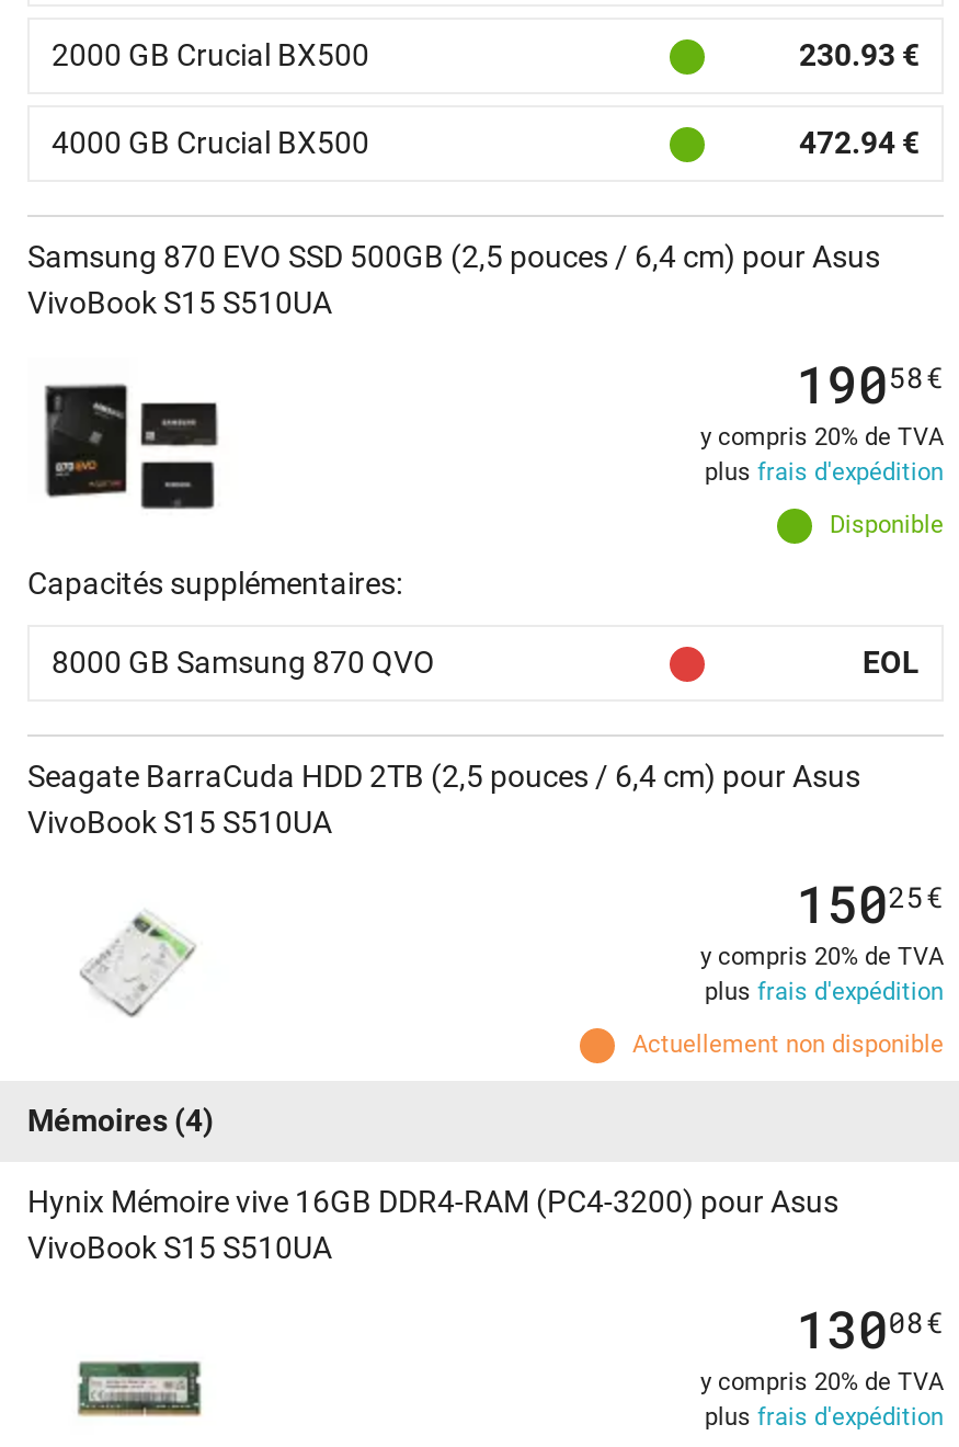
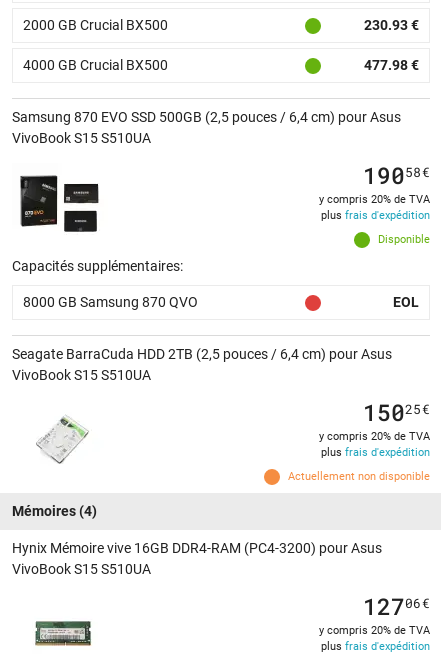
[799,126,920,161] 472.94 € -> [364,57,419,73] 477.98 €
[796,1295,944,1363] 13008 € -> [363,590,430,621] 12706 €

